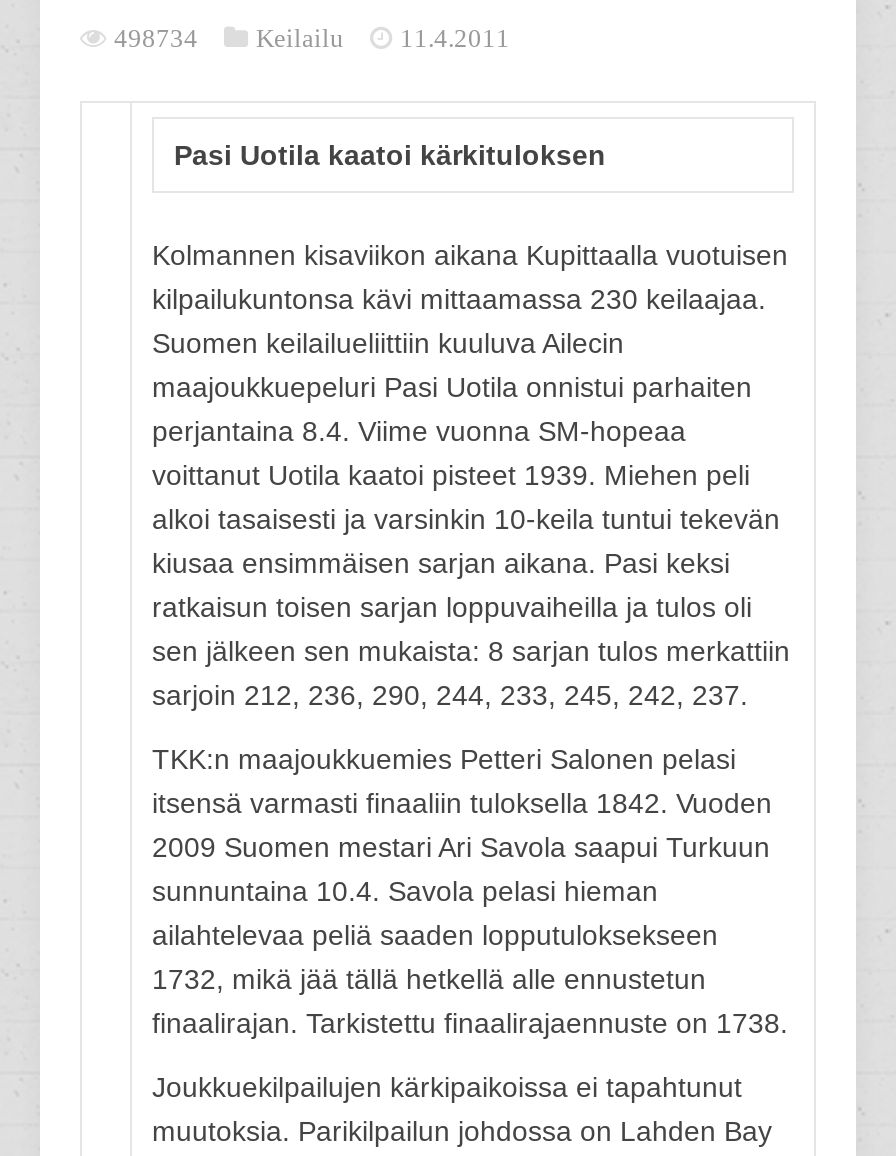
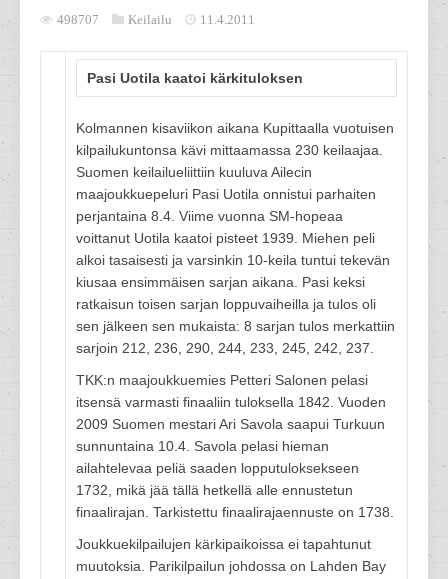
[114,23,510,53] 498734 Keilailu 11.4.2011 -> [57,12,255,27] 498707 Keilailu 11.4.2011

